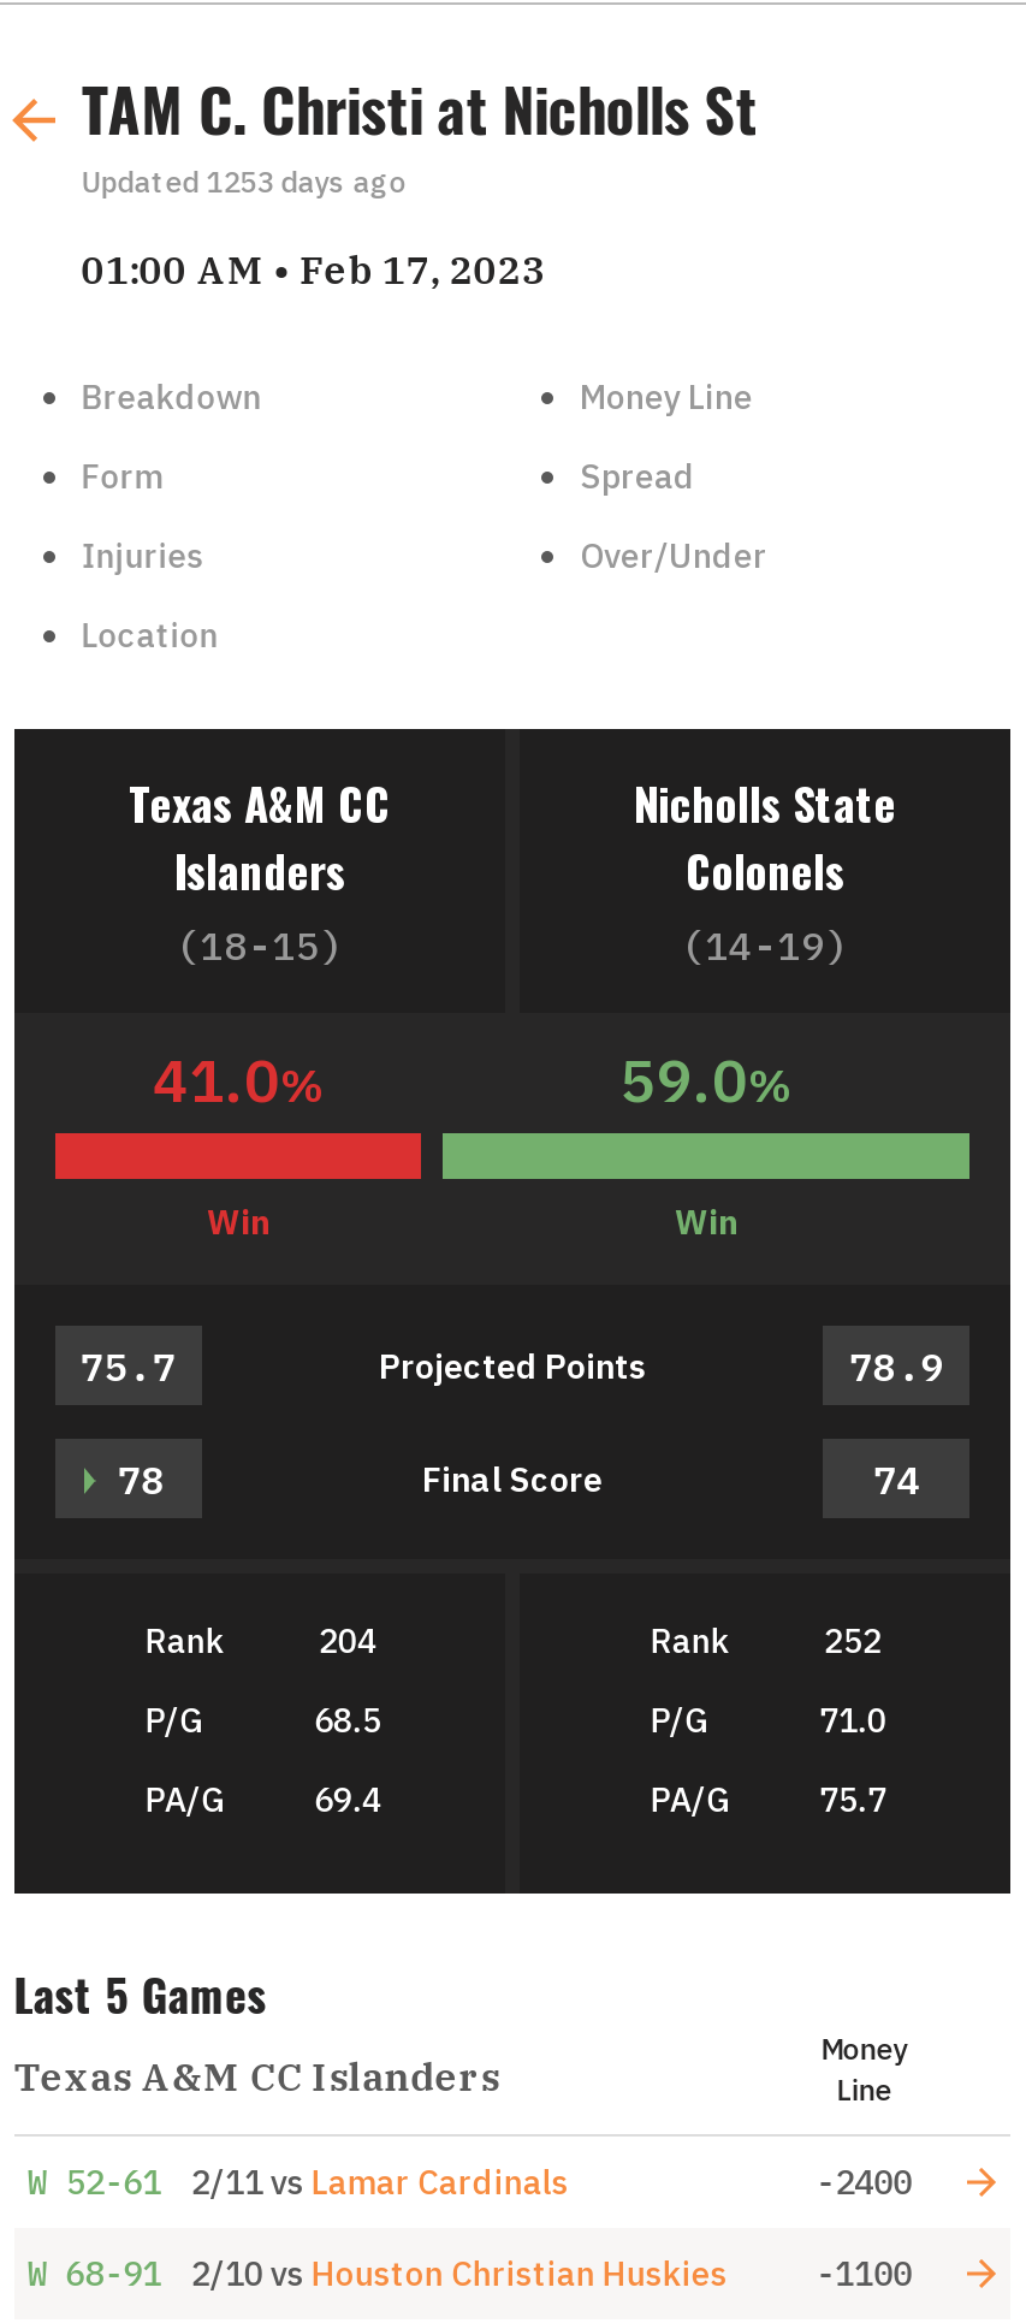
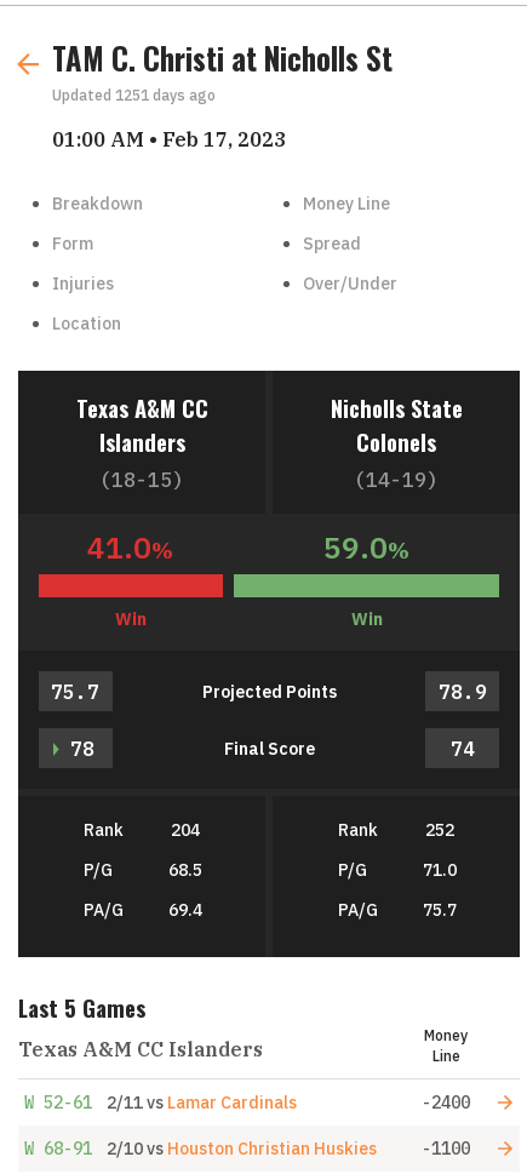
[81,164,406,200] Updated 1253 days ago -> [52,86,215,104] Updated 1251 days ago

